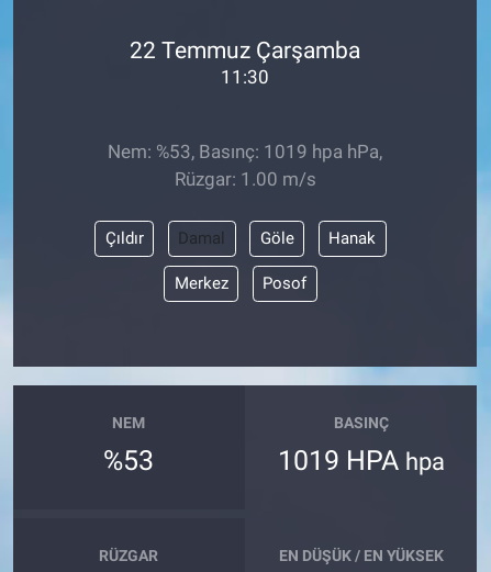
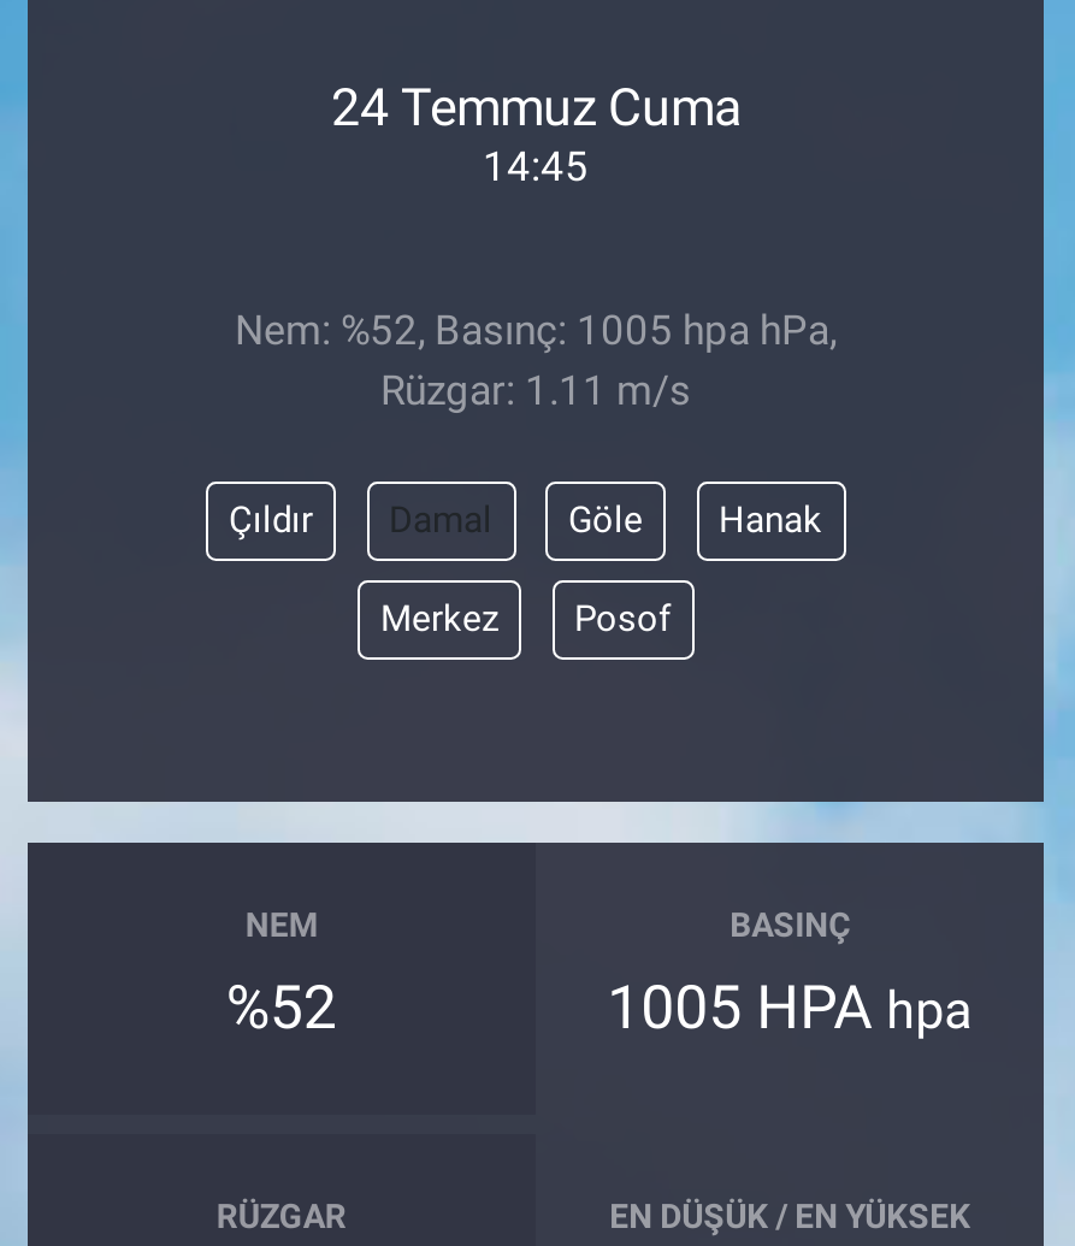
[130,36,360,88] 22 Temmuz Çarşamba | 11:30 -> [331,77,740,190] 24 Temmuz Cuma | 14:45
[108,140,382,189] Nem: %53, Basınç: 1019 hpa hPa, | Rüzgar: 1.00 m/s -> [235,305,837,413] Nem: %52, Basınç: 1005 hpa hPa, | Rüzgar: 1.11 m/s
[104,445,154,477] %53 -> [226,973,337,1043] %52
[277,445,444,477] 1019 HPA hpa -> [607,973,973,1043] 1005 HPA hpa

